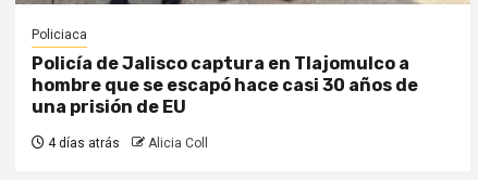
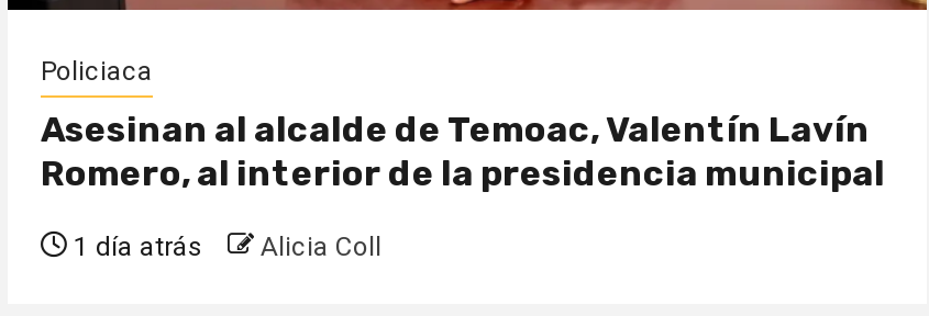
[32,54,418,118] Policía de Jalisco captura en Tlajomulco a | hombre que se escapó hace casi 30 años de | una prisión de EU -> [41,109,885,194] Asesinan al alcalde de Temoac, Valentín Lavín | Romero, al interior de la presidencia municipal
[45,136,208,151] 4 días atrás Alicia Coll -> [67,232,381,262] 1 día atrás Alicia Coll

